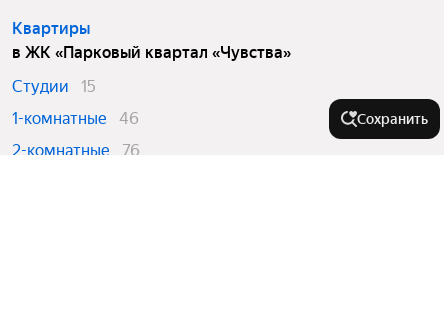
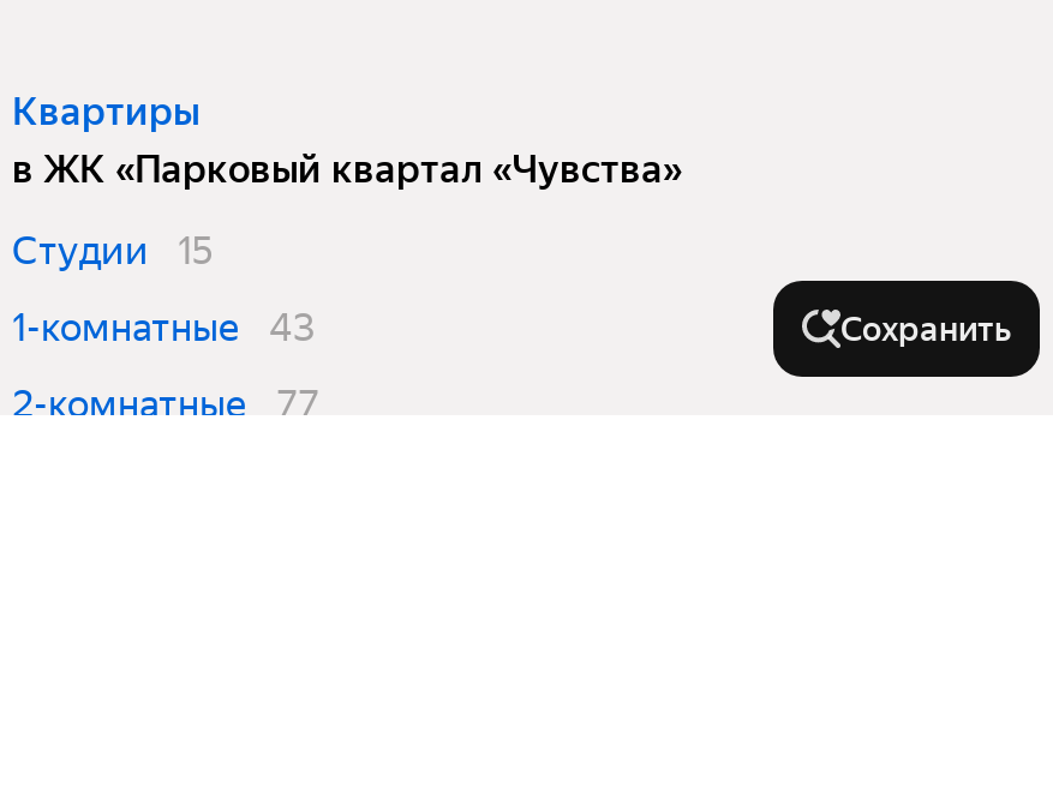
[12,109,139,128] 1-комнатные 46 -> [12,305,315,350] 1-комнатные 43
[12,141,140,160] 2-комнатные 76 -> [12,382,319,427] 2-комнатные 77

